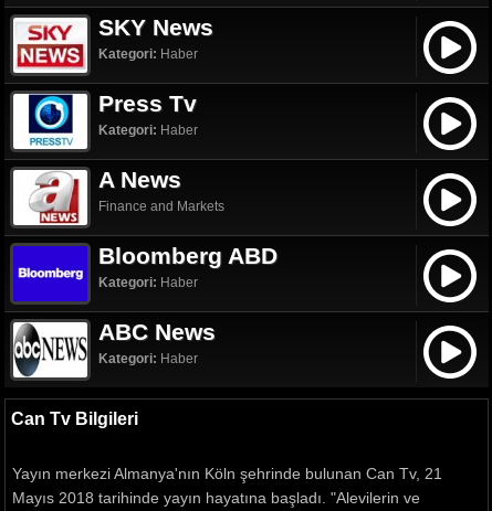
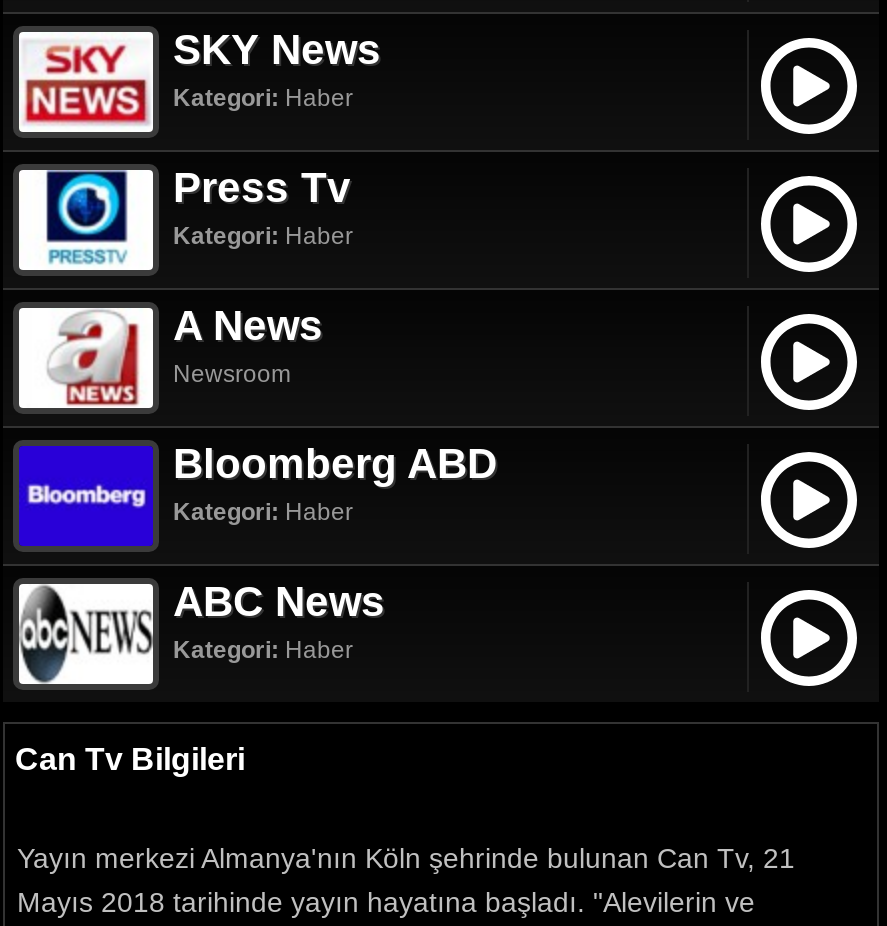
[98,199,224,214] Finance and Markets -> [173,360,291,388] Newsroom

